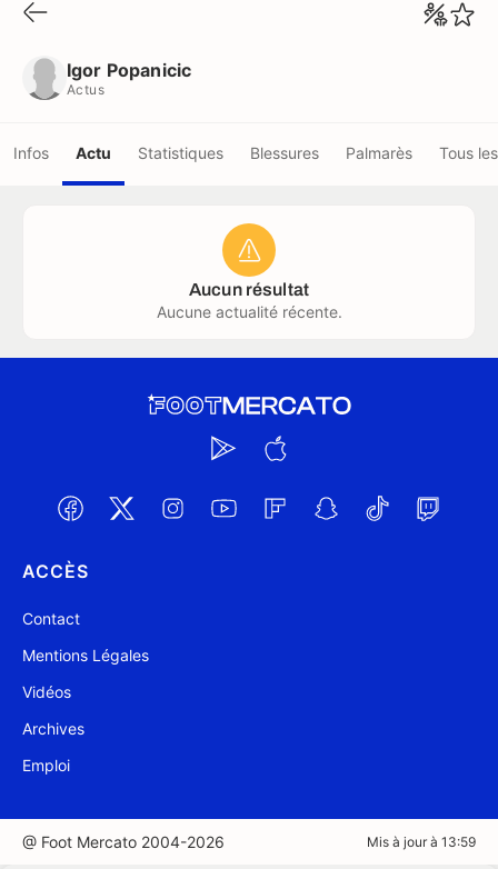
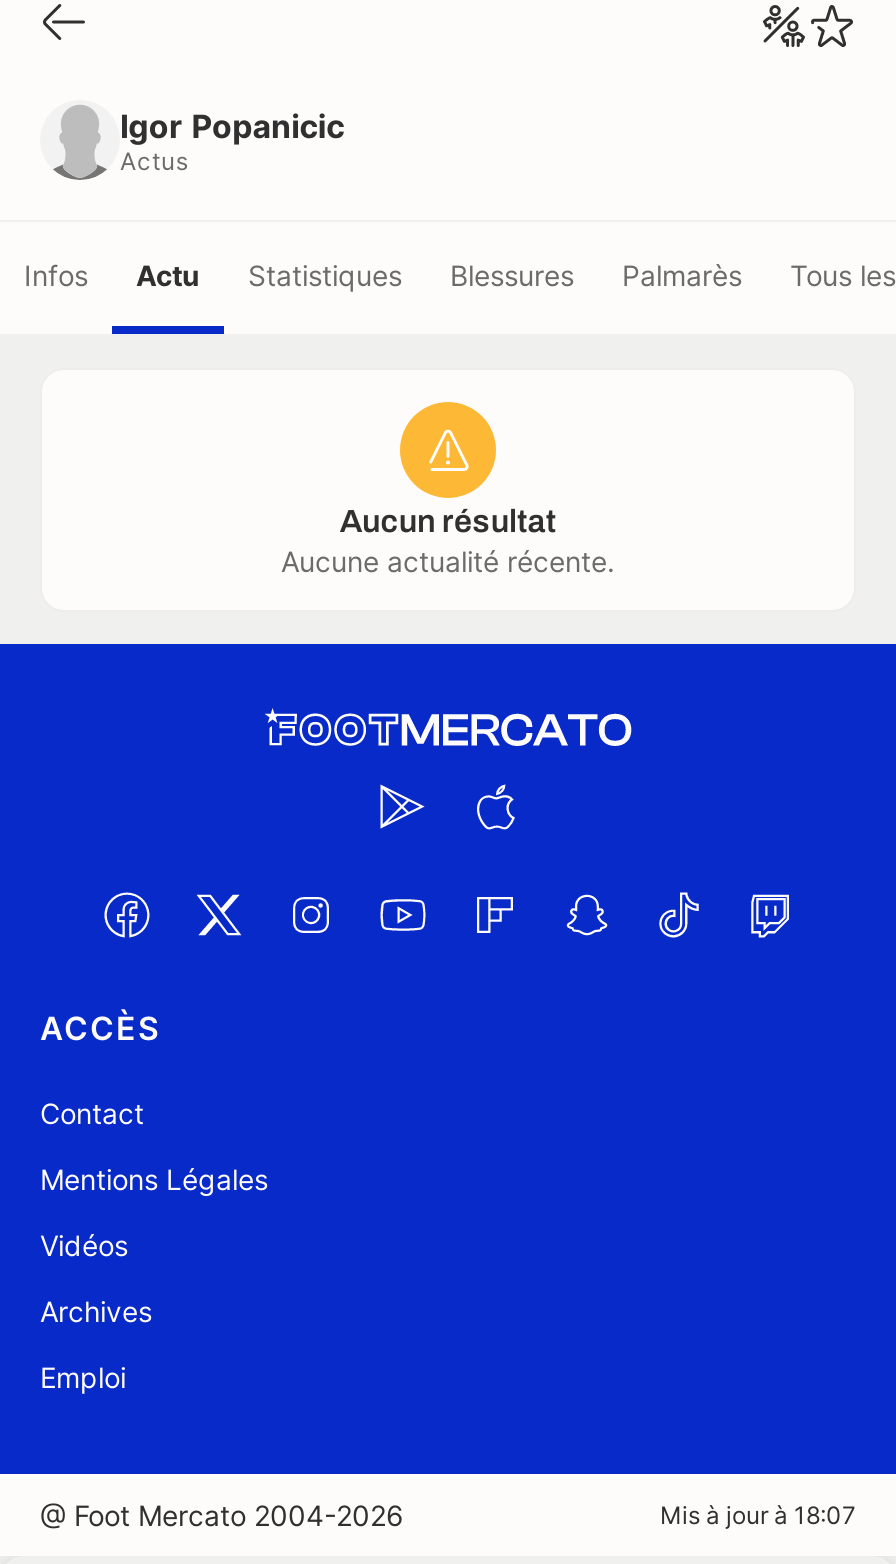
[367,833,476,850] Mis à jour à 13:59 -> [660,1500,856,1530] Mis à jour à 18:07

